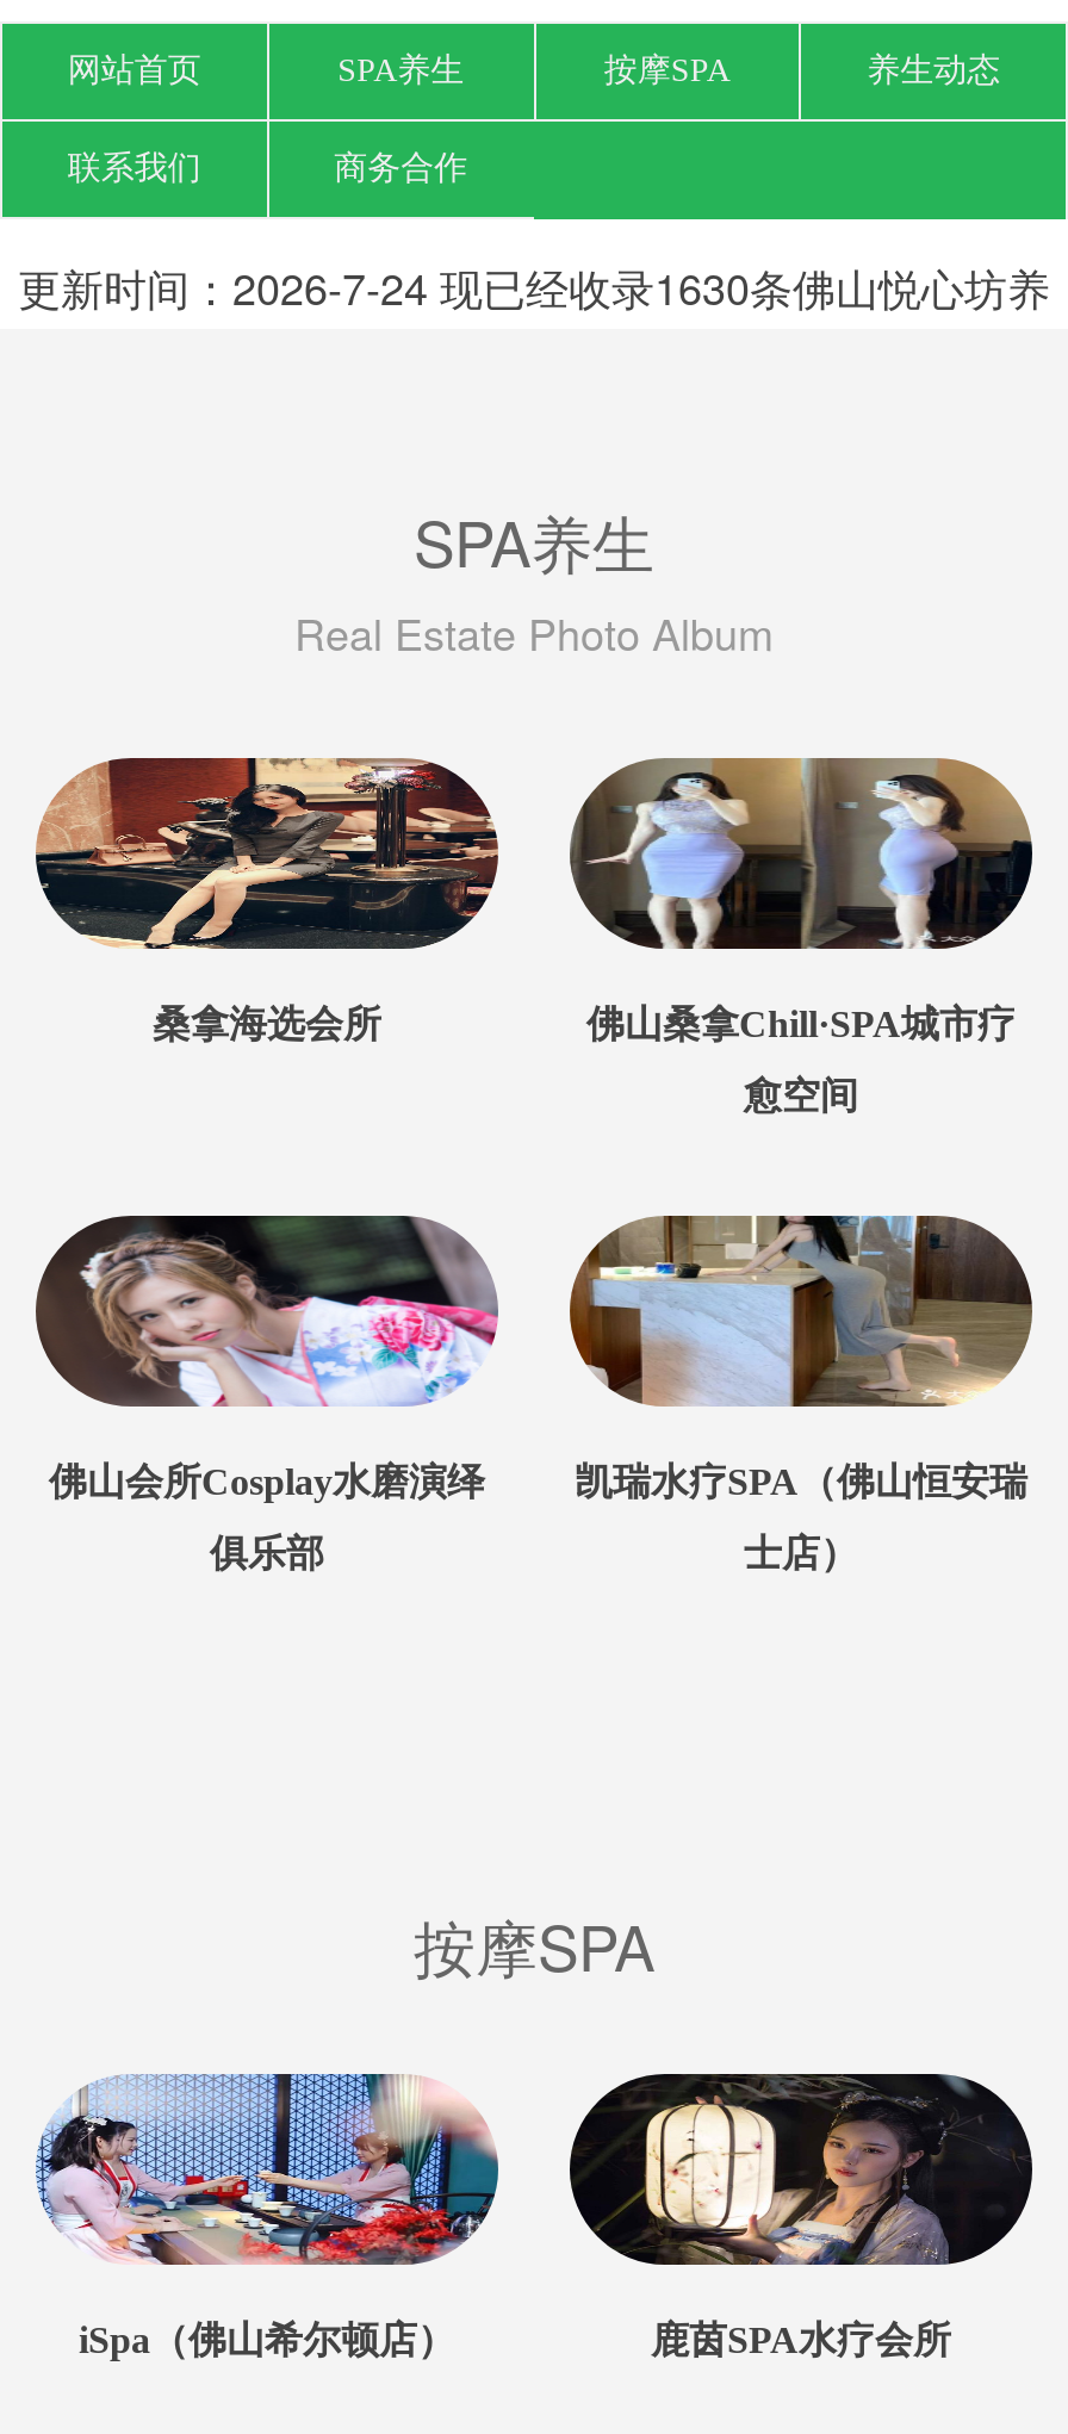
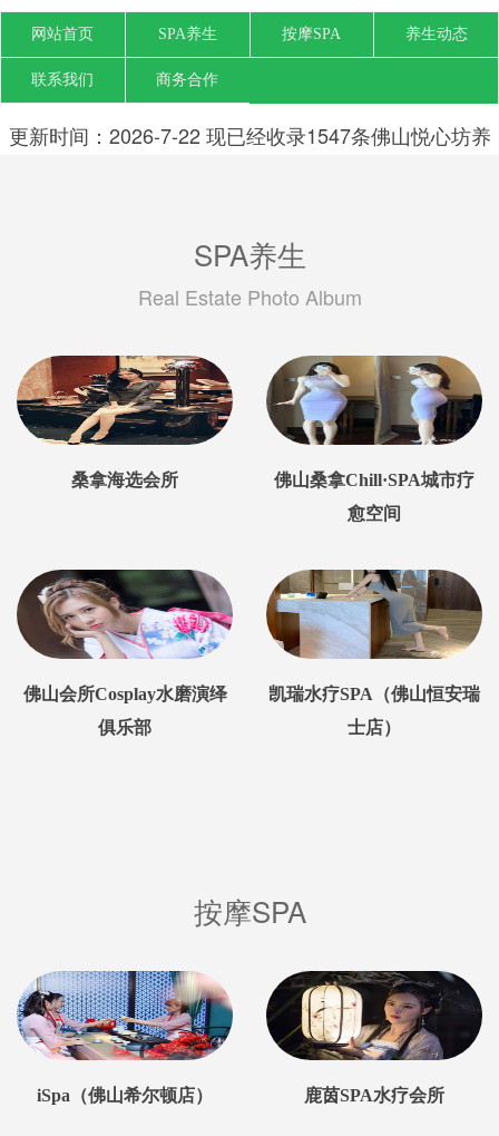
[18,255,1050,317] 更新时间：2026-7-24 现已经收录1630条佛山悦心坊养 -> [8,120,491,149] 更新时间：2026-7-22 现已经收录1547条佛山悦心坊养

